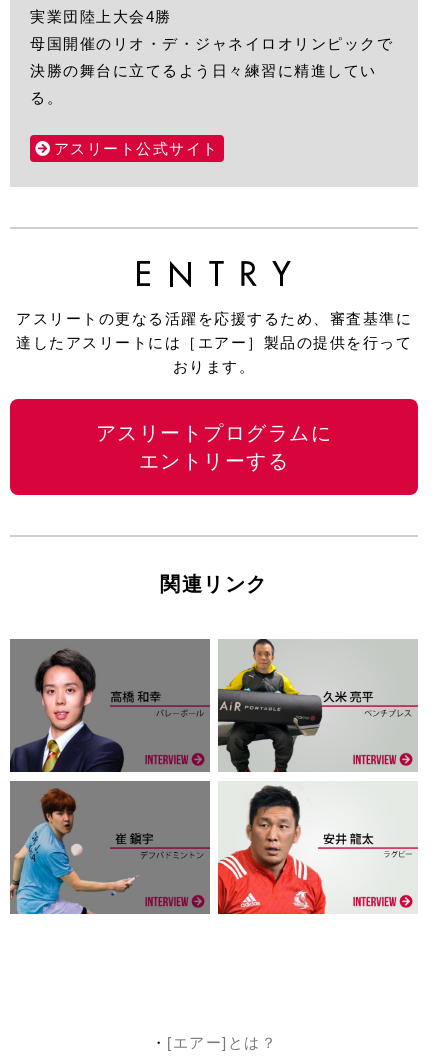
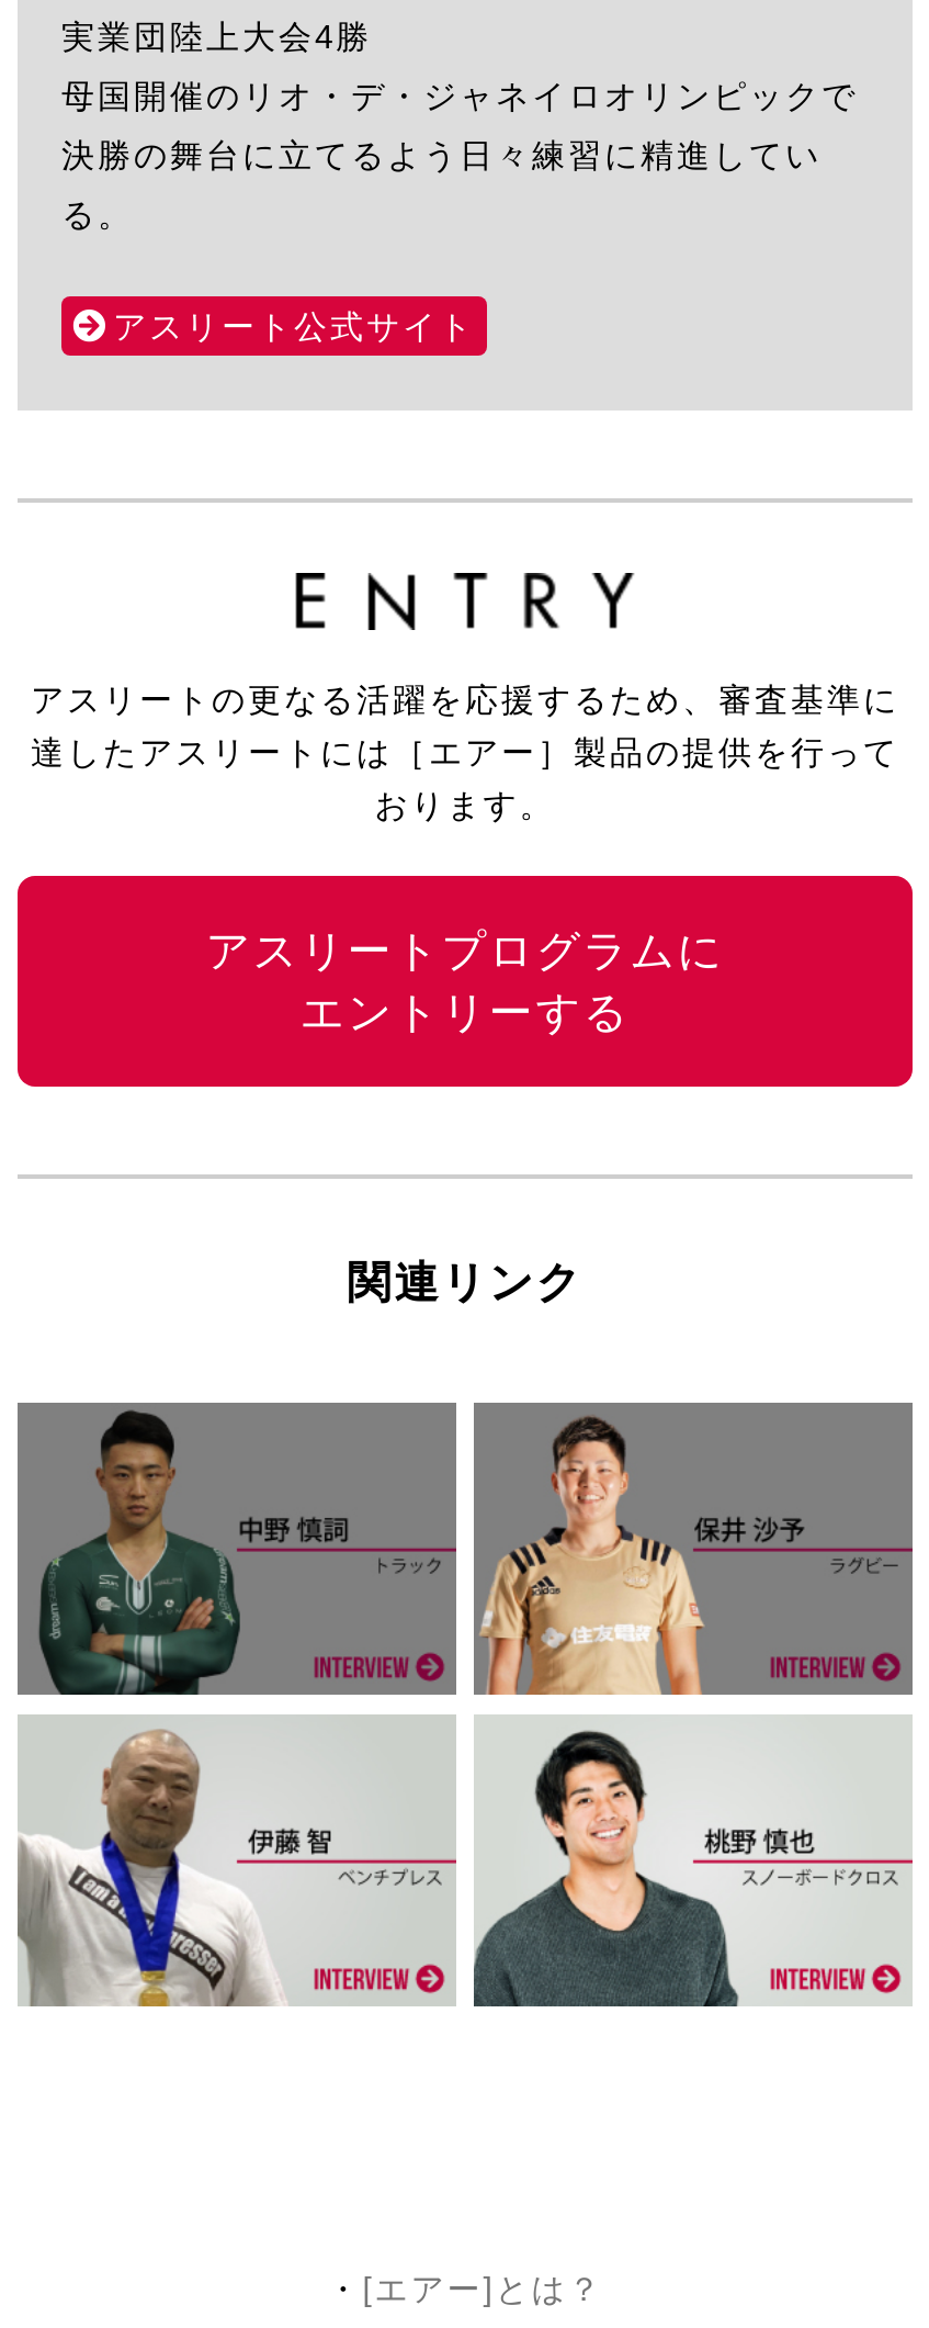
[10,643,125,773] [image] -> [18,1409,265,1697] [image]
[218,639,418,773] [image] -> [474,1403,913,1697] [image]
[10,781,210,915] [image] -> [20,1717,456,2009] [image]
[217,785,398,915] [image] -> [472,1725,869,2009] [image]

